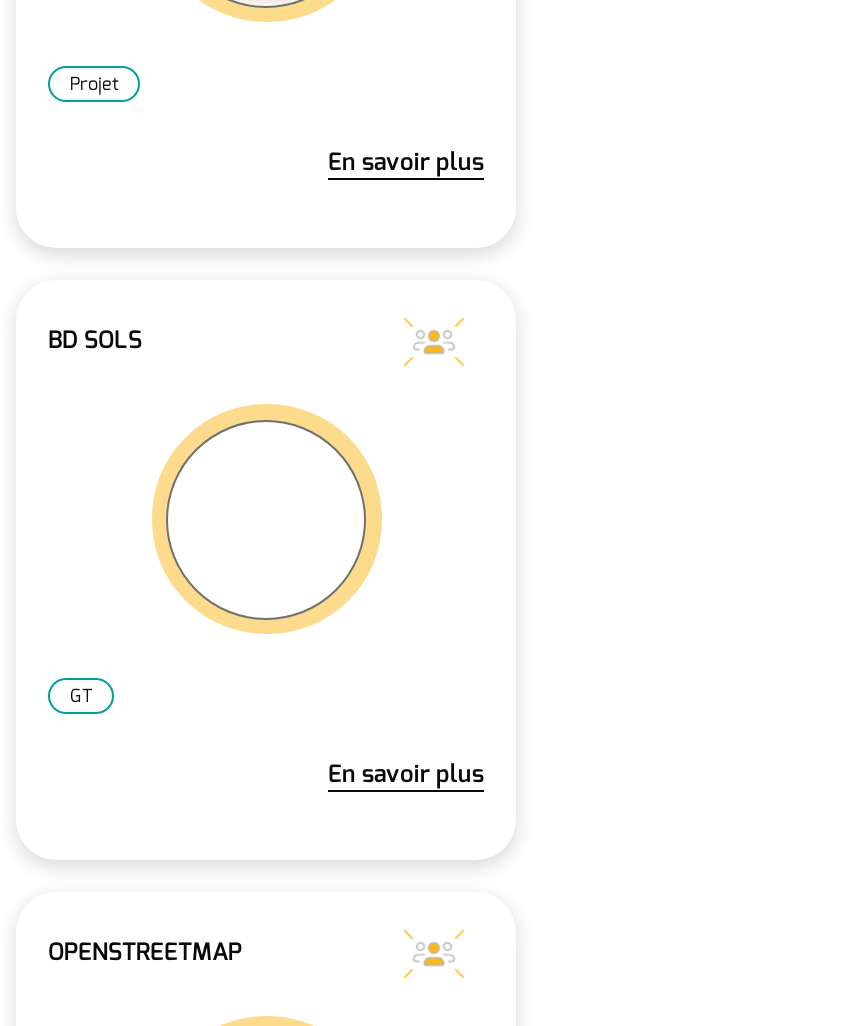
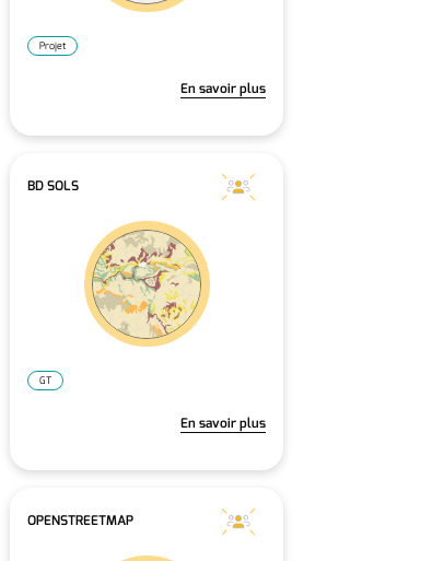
[166,420,366,620] [image] -> [92,230,201,339] [image]

